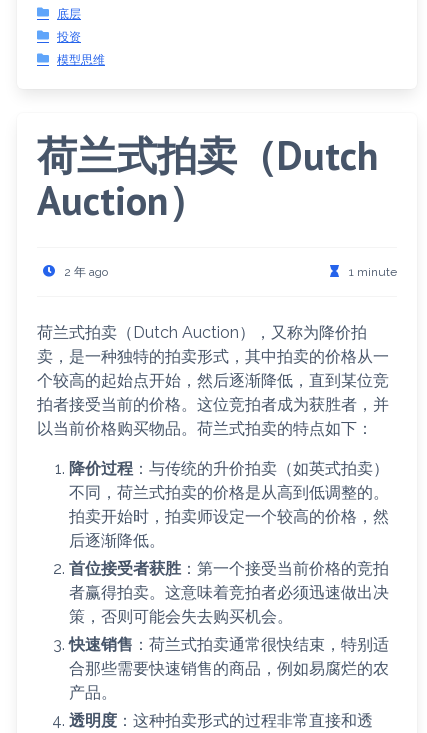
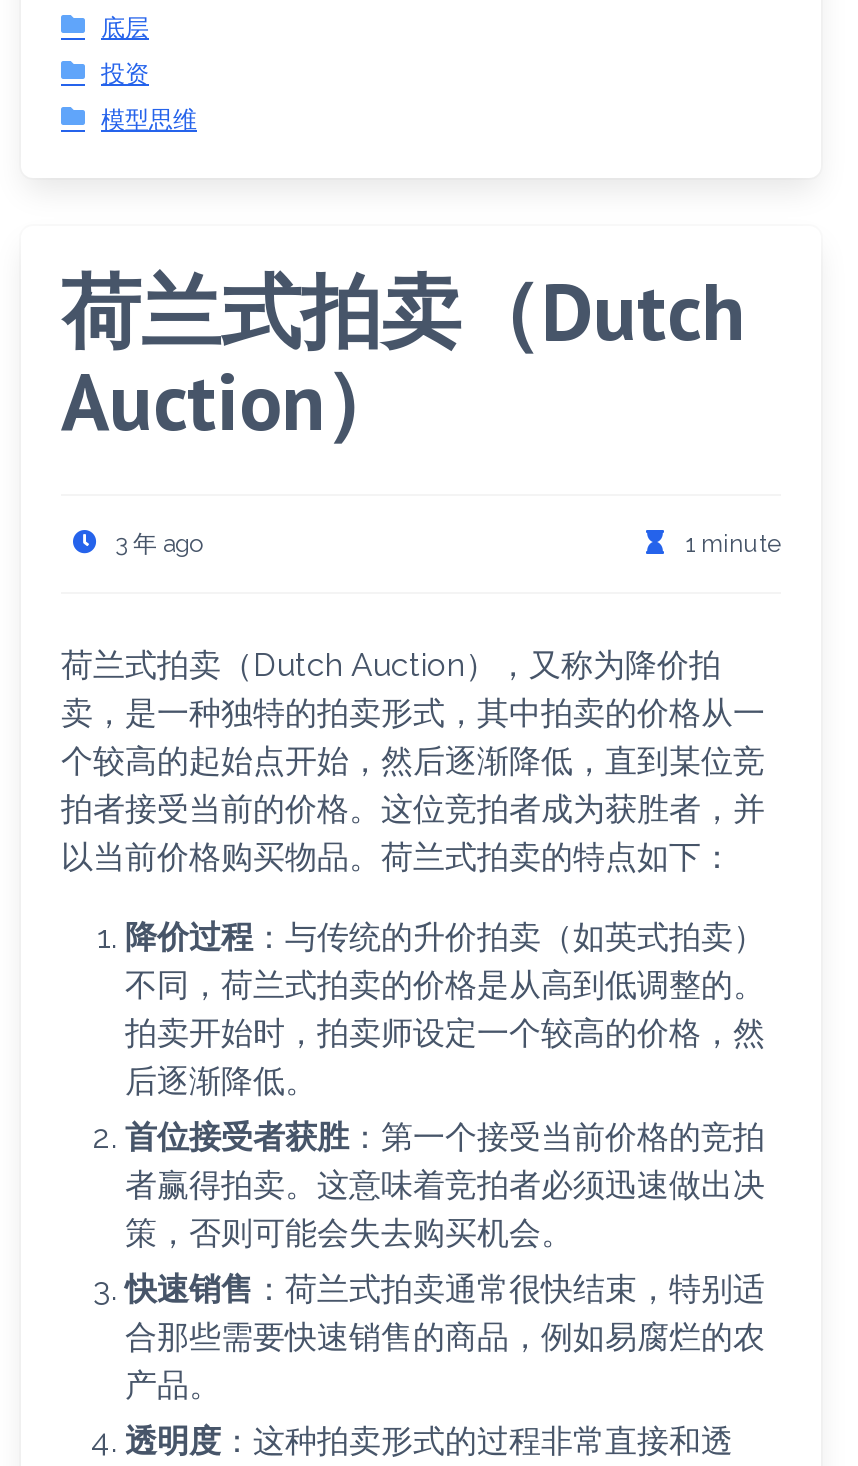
[64,265,108,279] 2 年 ago -> [115,530,201,558] 3 年 ago

